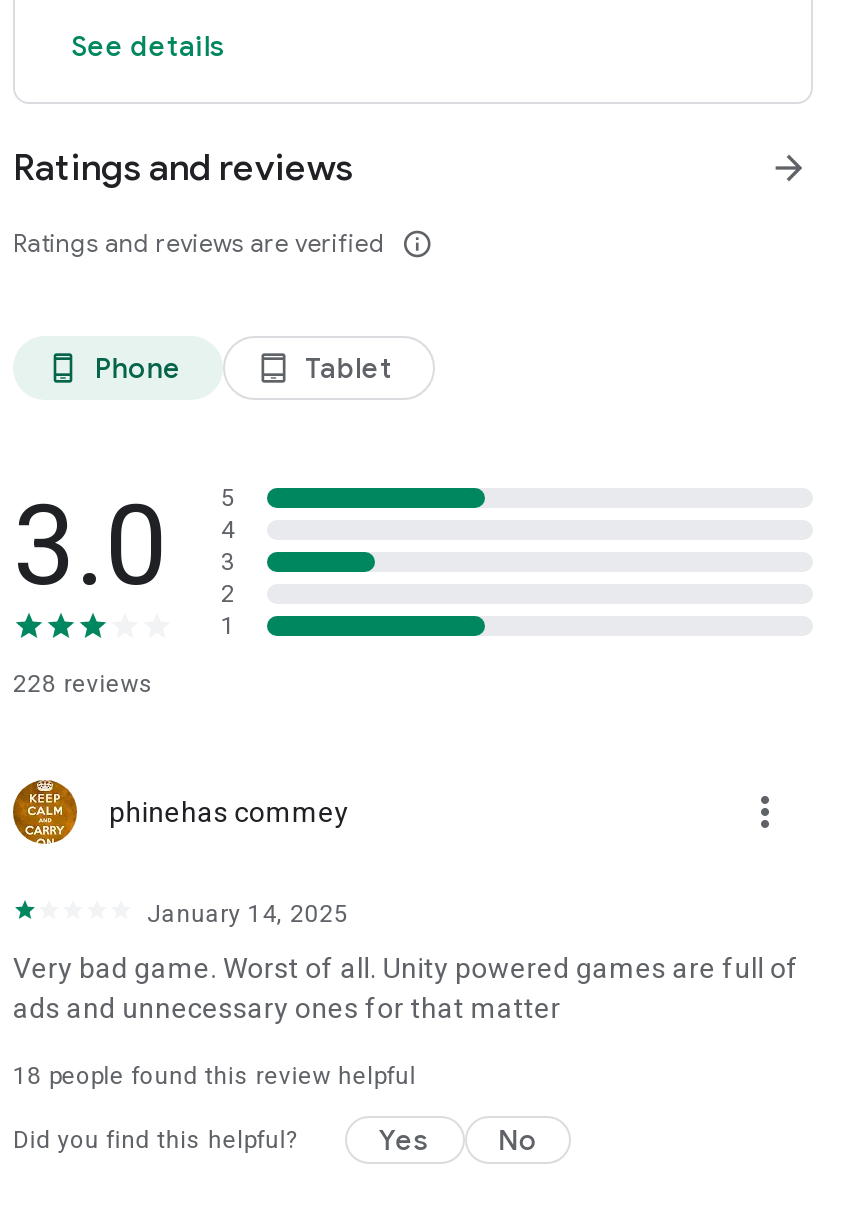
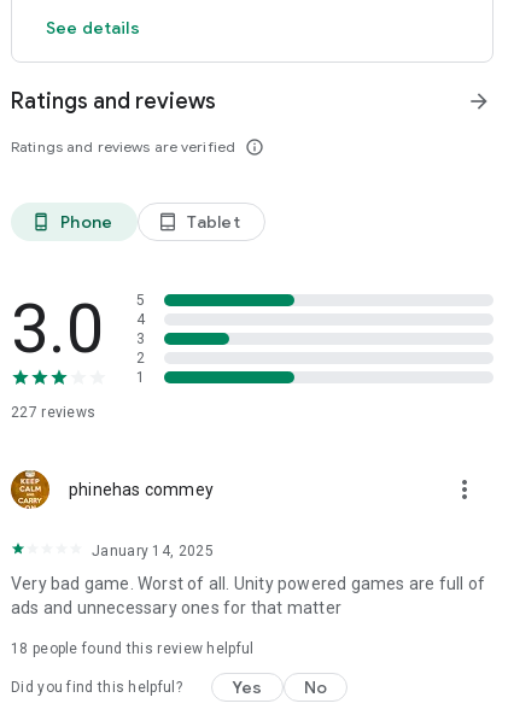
[13,670,154,698] 228 reviews -> [11,404,96,421] 227 reviews

